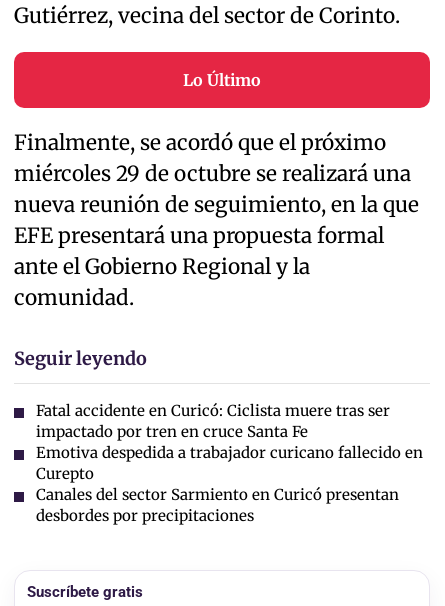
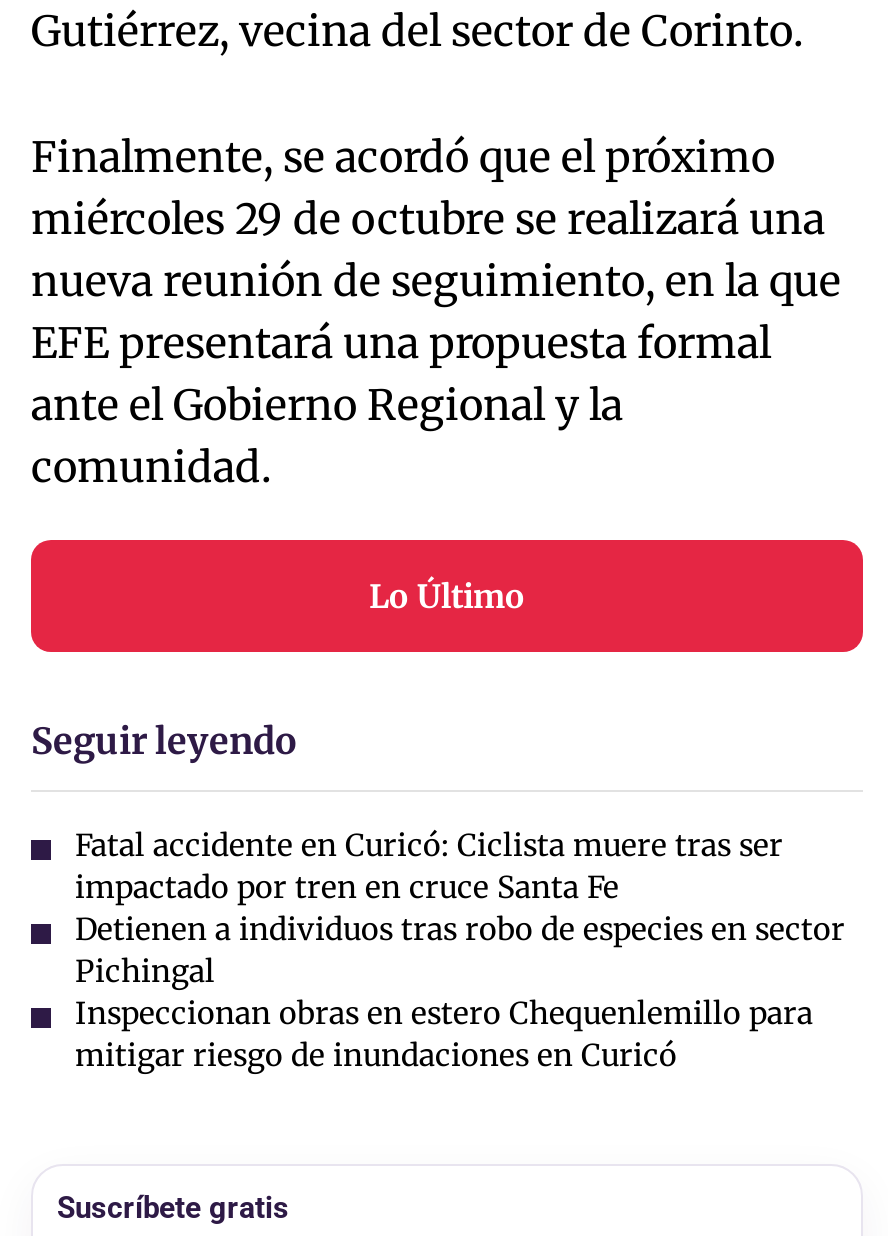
moved [183,70,261,90] -> [369,577,525,617]: Lo Último
moved [14,130,419,311] -> [31,133,841,495]: Finalmente, se acordó que el próximo | miércoles 29 de octubre se realizará una | nueva reunión de seguimiento, en la que | EFE presentará una propuesta formal | ante el Gobierno Regional y la | comunidad.
[36,443,423,525] Emotiva despedida a trabajador curicano fallecido en | Curepto | Canales del sector Sarmiento en Curicó presentan | desbordes por precipitaciones -> [75,911,845,1075] Detienen a individuos tras robo de especies en sector | Pichingal | Inspeccionan obras en estero Chequenlemillo para | mitigar riesgo de inundaciones en Curicó

